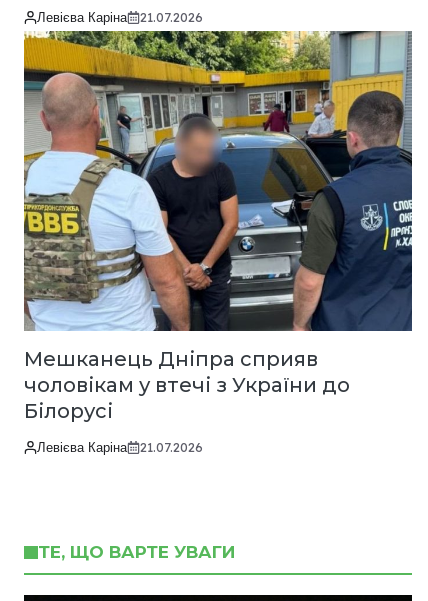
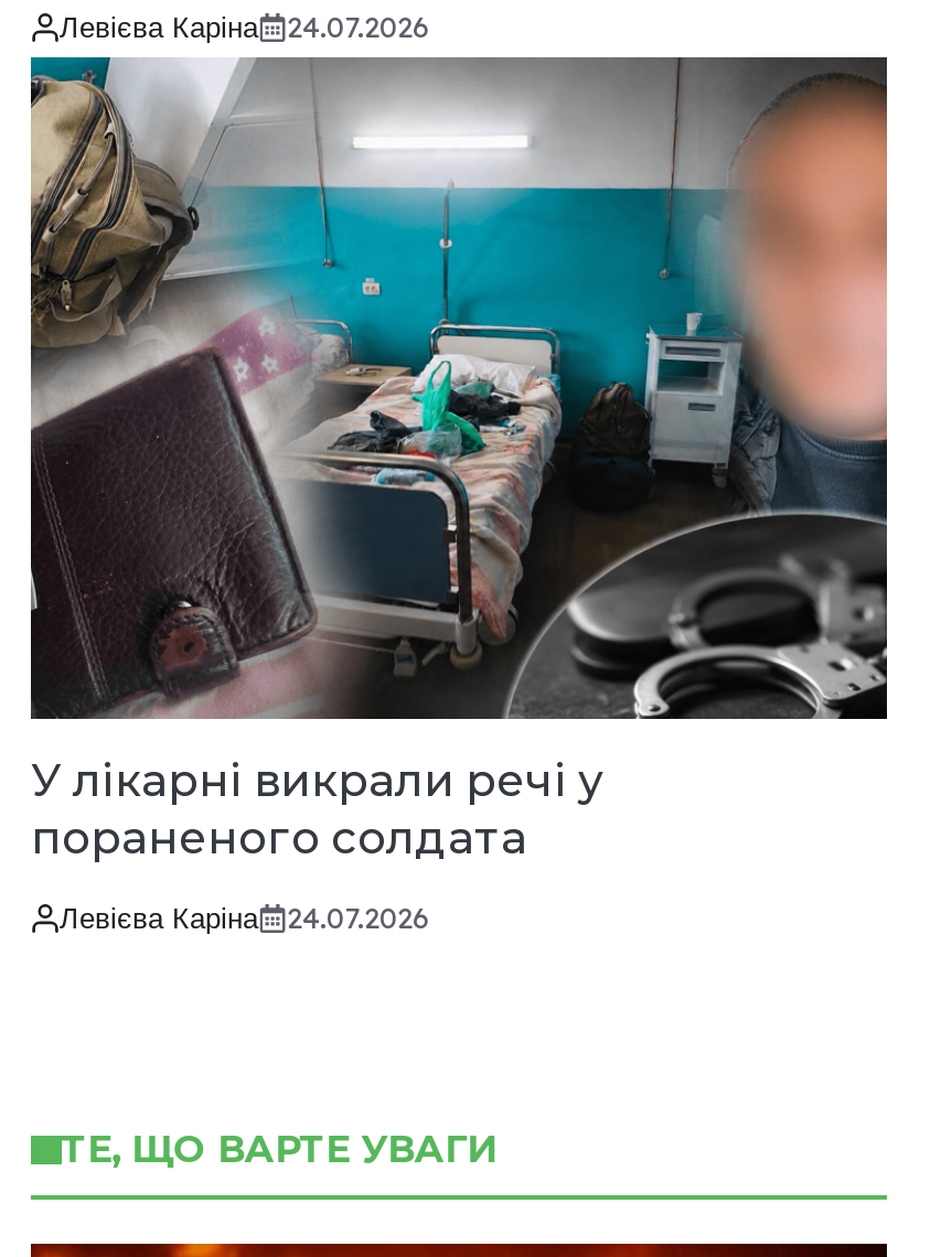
[37,9,203,25] Левієва Каріна 21.07.2026 -> [60,10,430,45] Левієва Каріна 24.07.2026
[23,30,413,423] [image] | Мешканець Дніпра сприяв | чоловікам у втечі з України до | Білорусі -> [29,55,889,866] [image] | У лікарні викрали речі у | пораненого солдата
[37,439,203,455] Левієва Каріна 21.07.2026 -> [60,901,430,936] Левієва Каріна 24.07.2026

